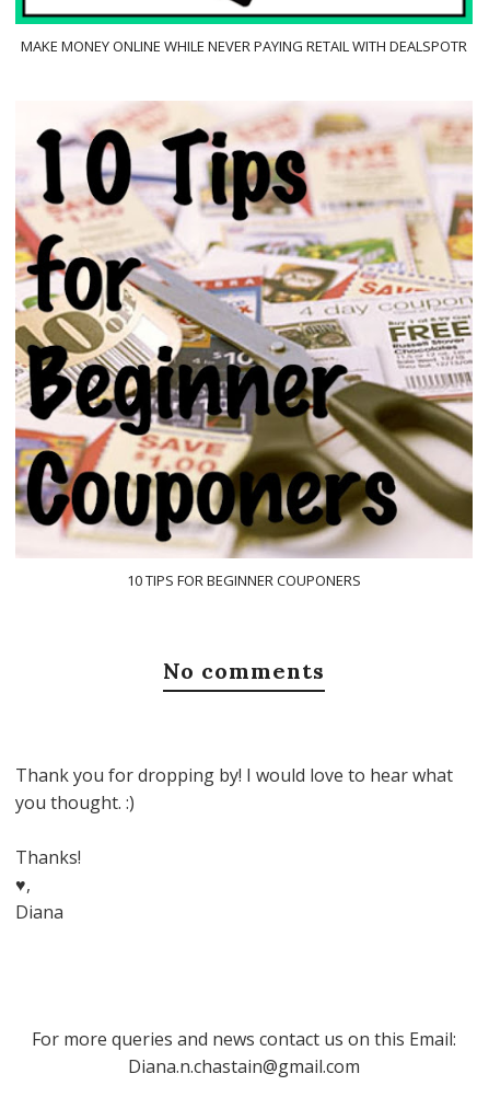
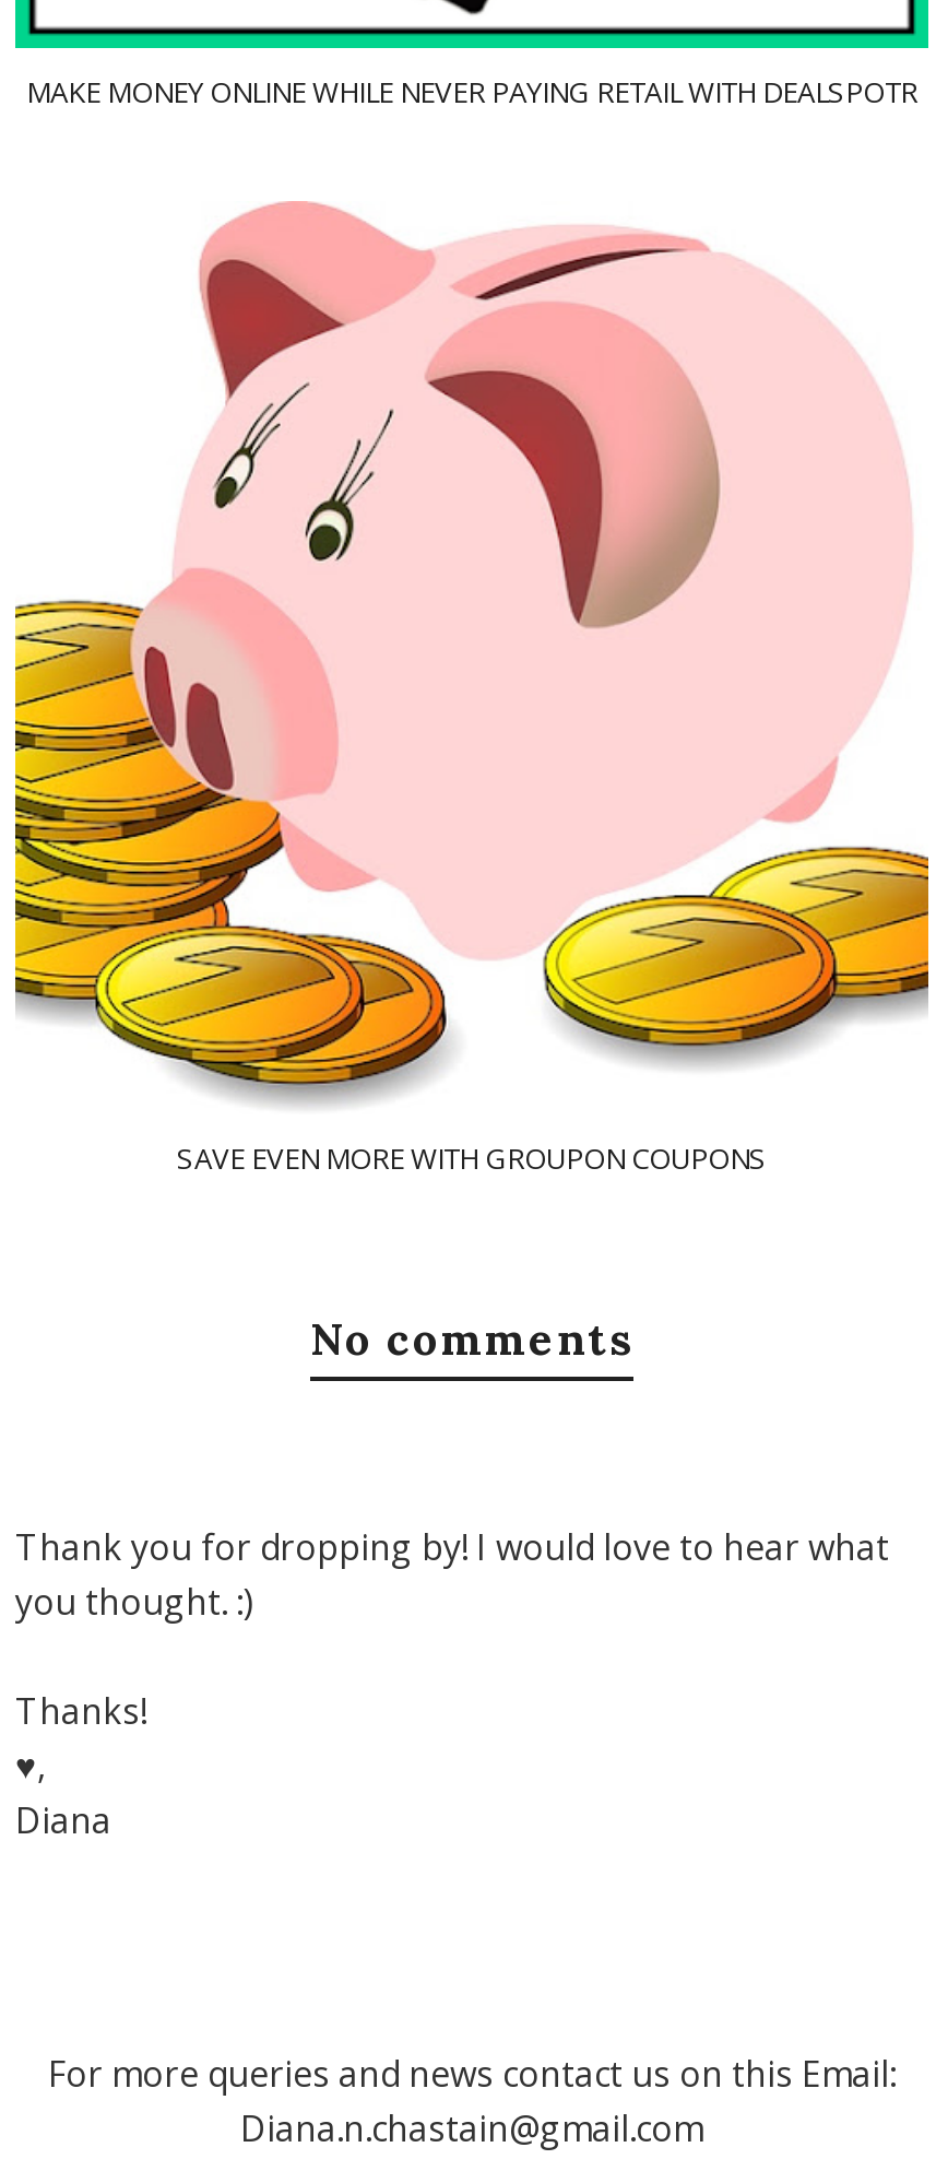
[14,102,474,591] [image] | 10 TIPS FOR BEGINNER COUPONERS -> [13,203,931,1179] [image] | SAVE EVEN MORE WITH GROUPON COUPONS

